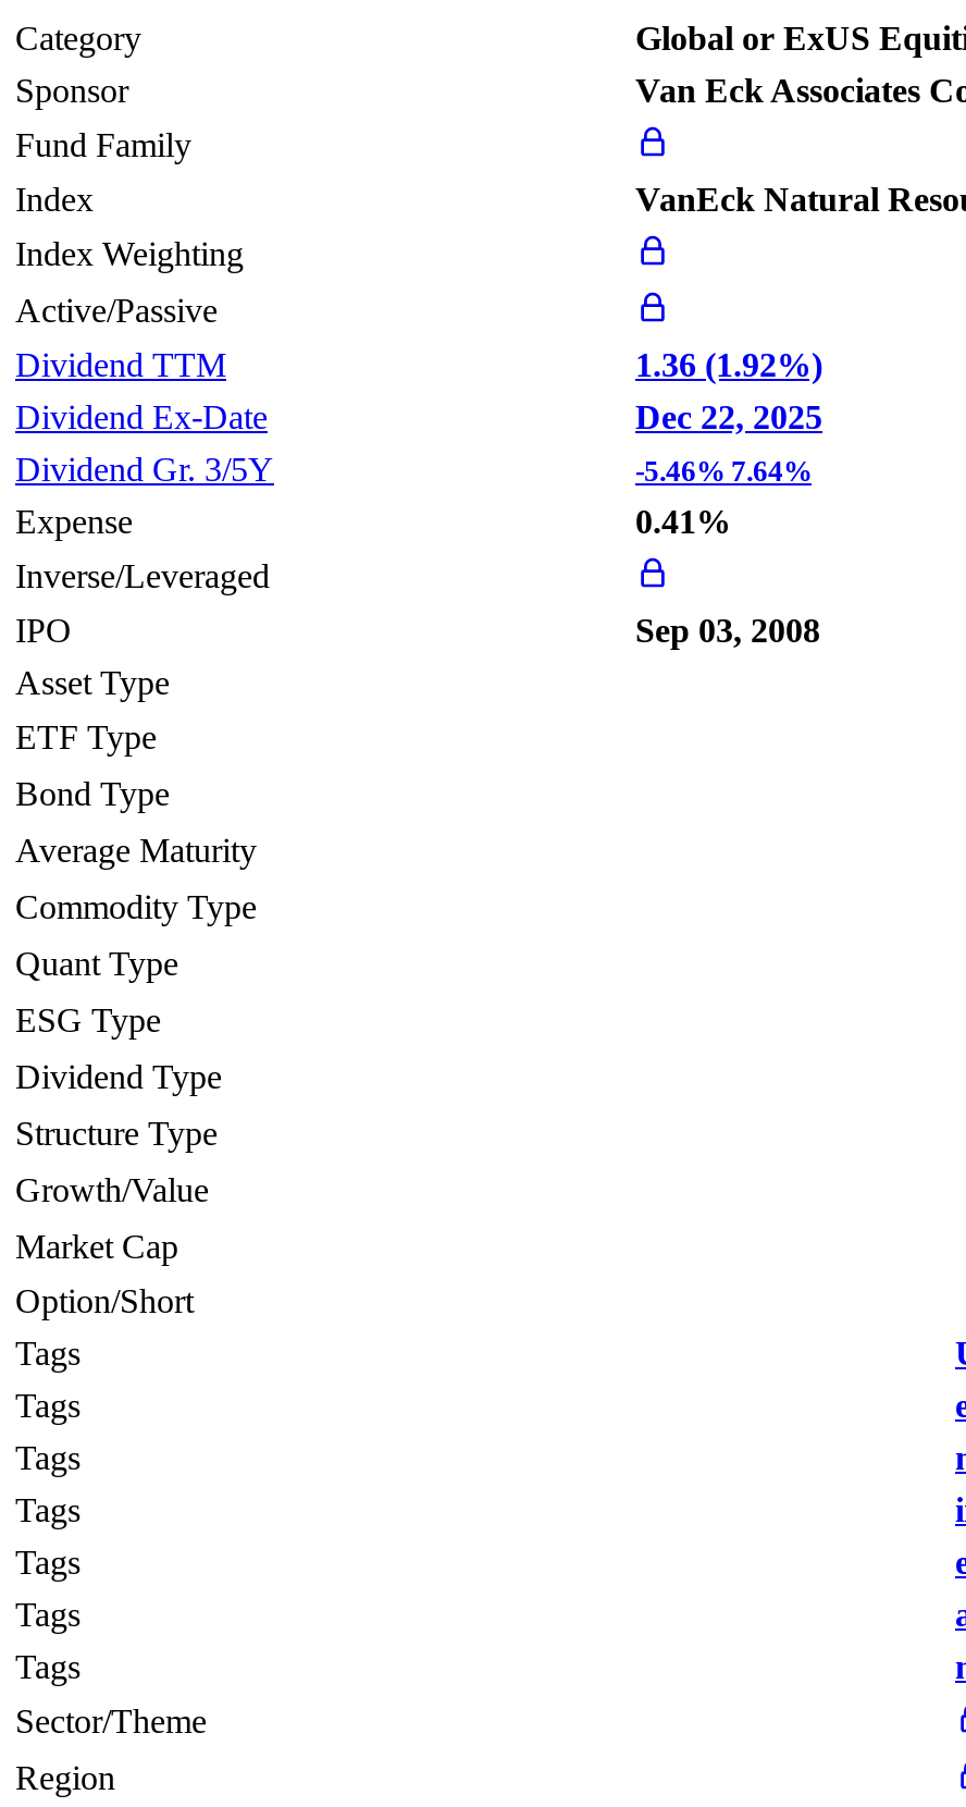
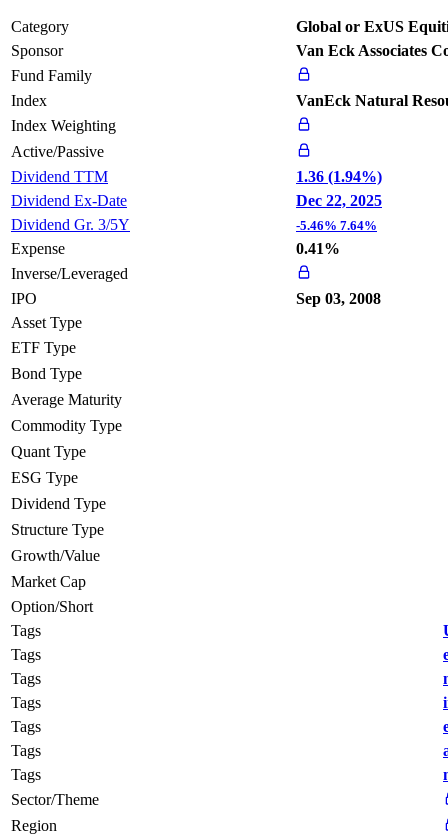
[635,346,822,383] 1.36 (1.92%) -> [296,168,382,185] 1.36 (1.94%)

